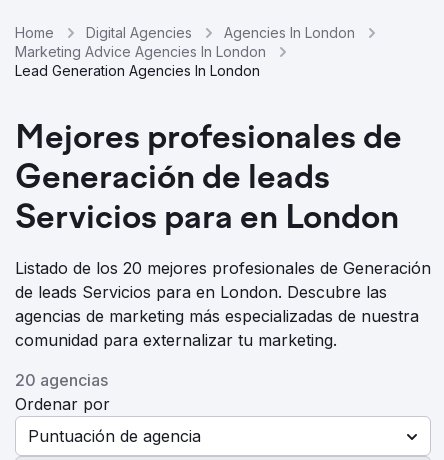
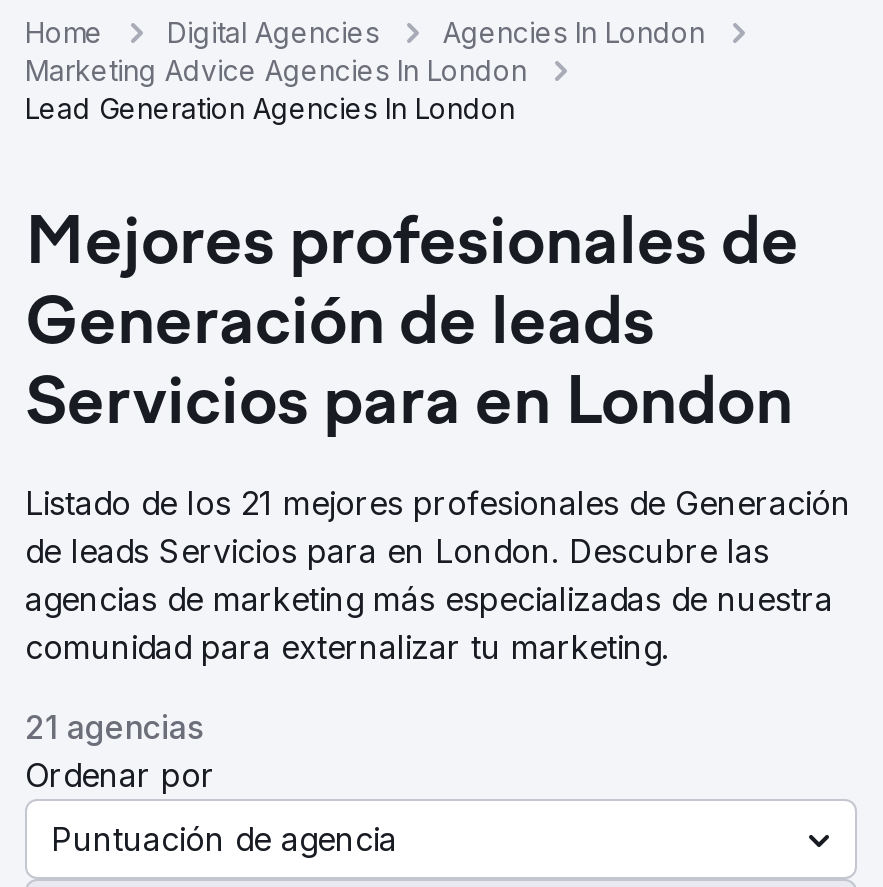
[15,258,431,278] Listado de los 20 mejores profesionales de Generación -> [25,483,851,523] Listado de los 21 mejores profesionales de Generación
[15,370,108,390] 20 agencias -> [25,707,203,747] 21 agencias

